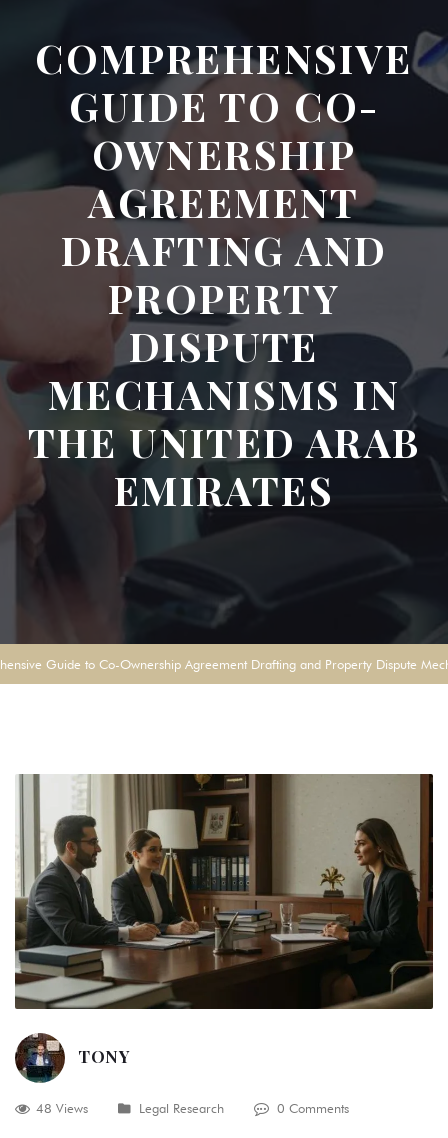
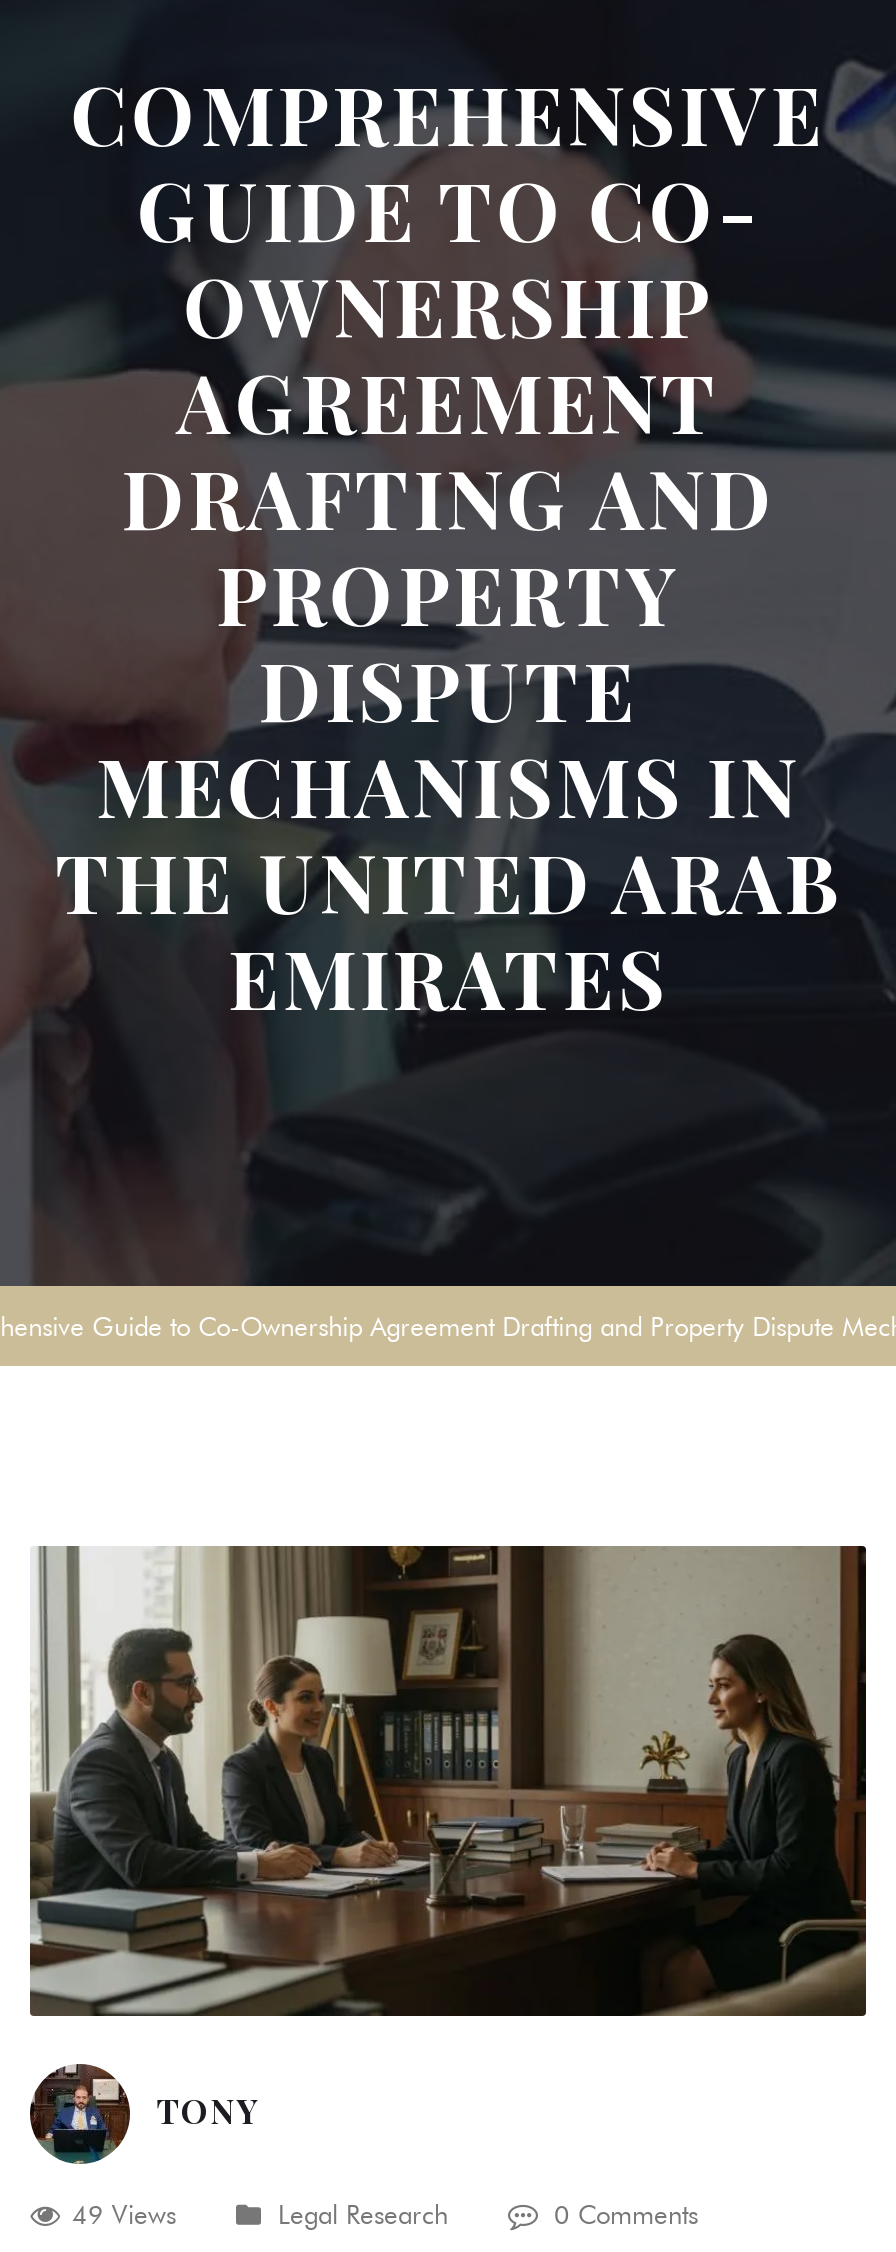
[36,1100,88,1116] 48 Views -> [72,2198,176,2230] 49 Views

